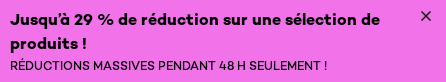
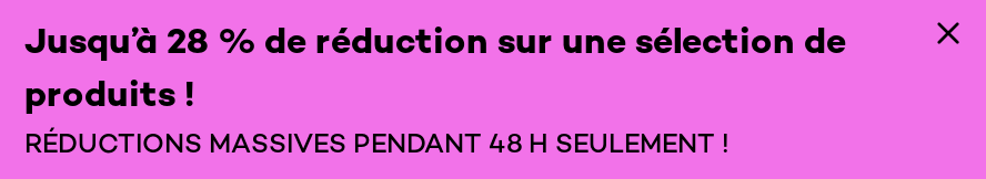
[10,9,380,30] Jusqu’à 29 % de réduction sur une sélection de -> [24,18,846,64] Jusqu’à 28 % de réduction sur une sélection de

